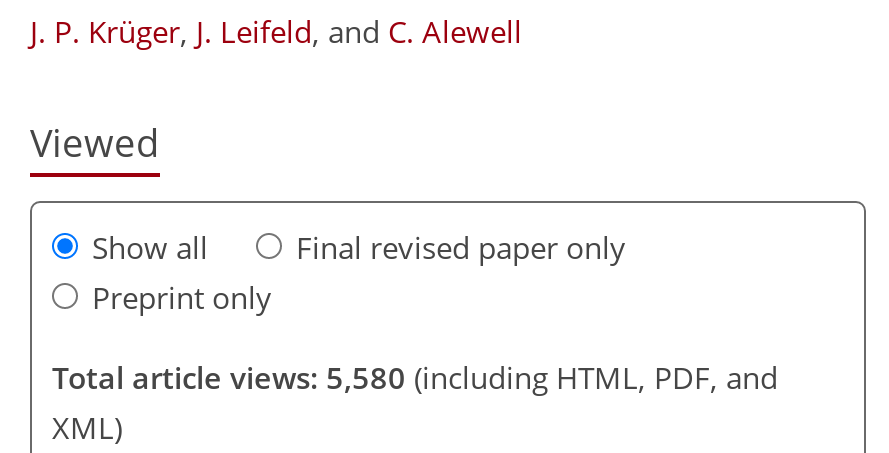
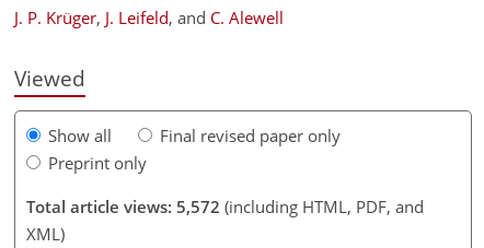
[52,356,778,396] Total article views: 5,580 (including HTML, PDF, and -> [26,195,424,217] Total article views: 5,572 (including HTML, PDF, and

